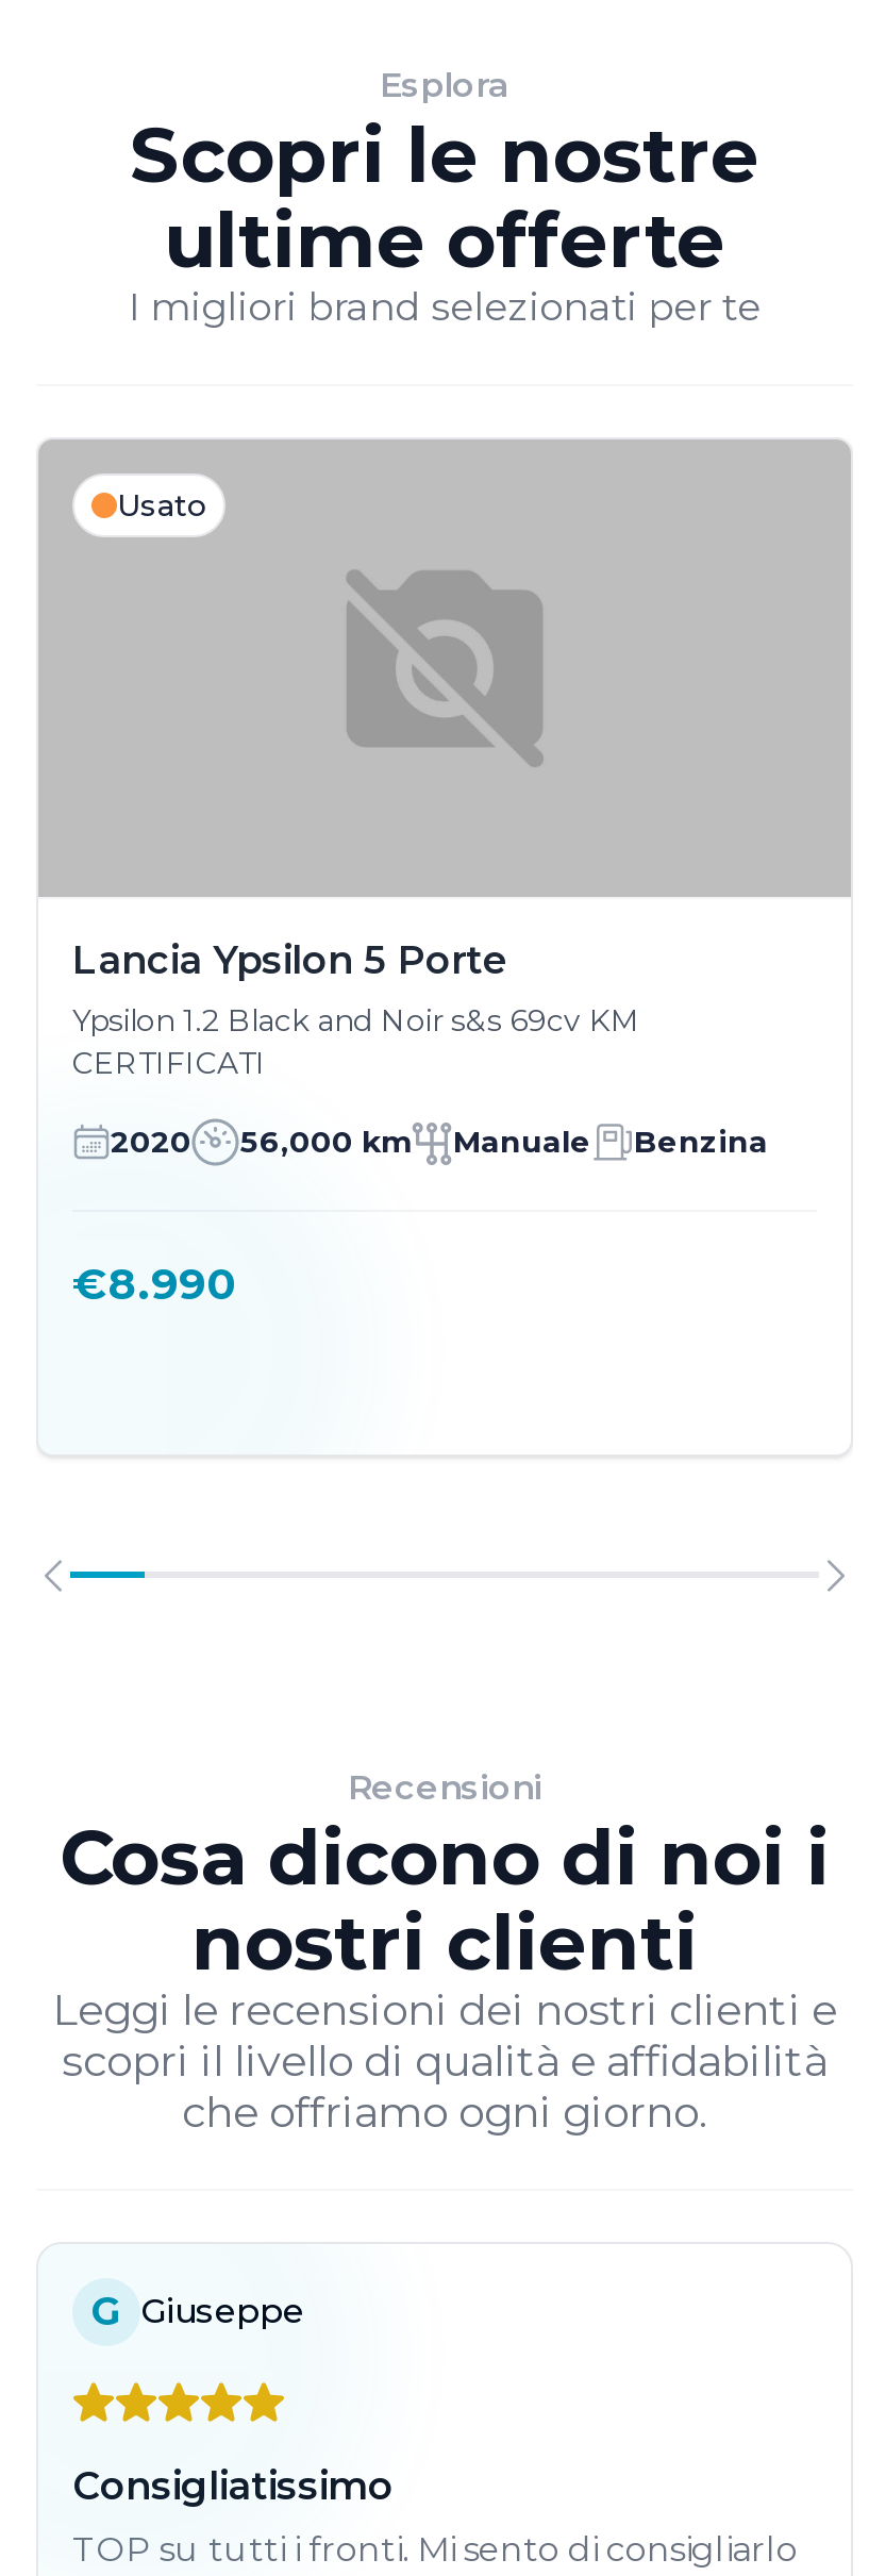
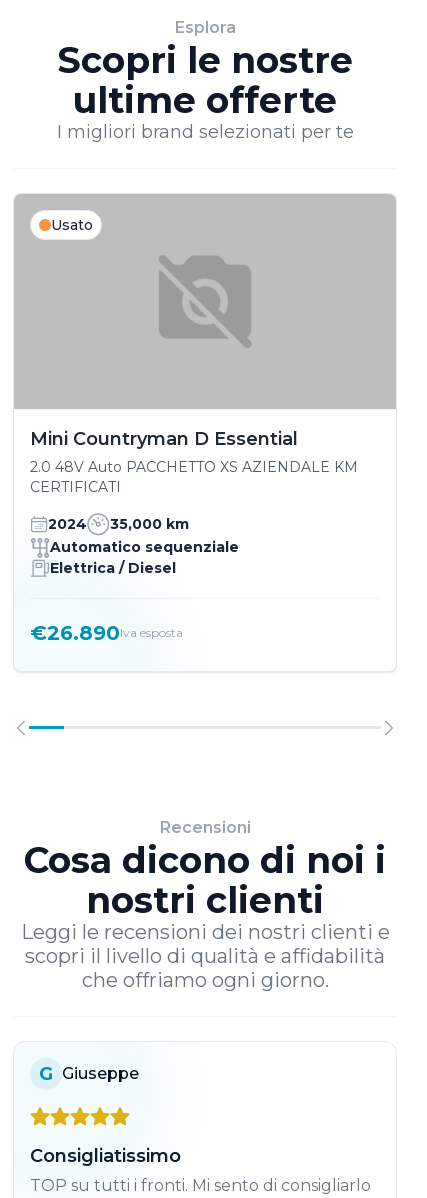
[72,937,640,1039] Lancia Ypsilon 5 Porte | Ypsilon 1.2 Black and Noir s&s 69cv KM -> [30,428,358,476] Mini Countryman D Essential | 2.0 48V Auto PACCHETTO XS AZIENDALE KM
[111,1123,768,1161] 2020 | 56,000 km | Manuale | Benzina -> [48,515,239,577] 2024 | 35,000 km | Automatico sequenziale | Elettrica / Diesel
[72,1258,236,1309] €8.990 -> [30,621,183,645] €26.890Iva esposta

